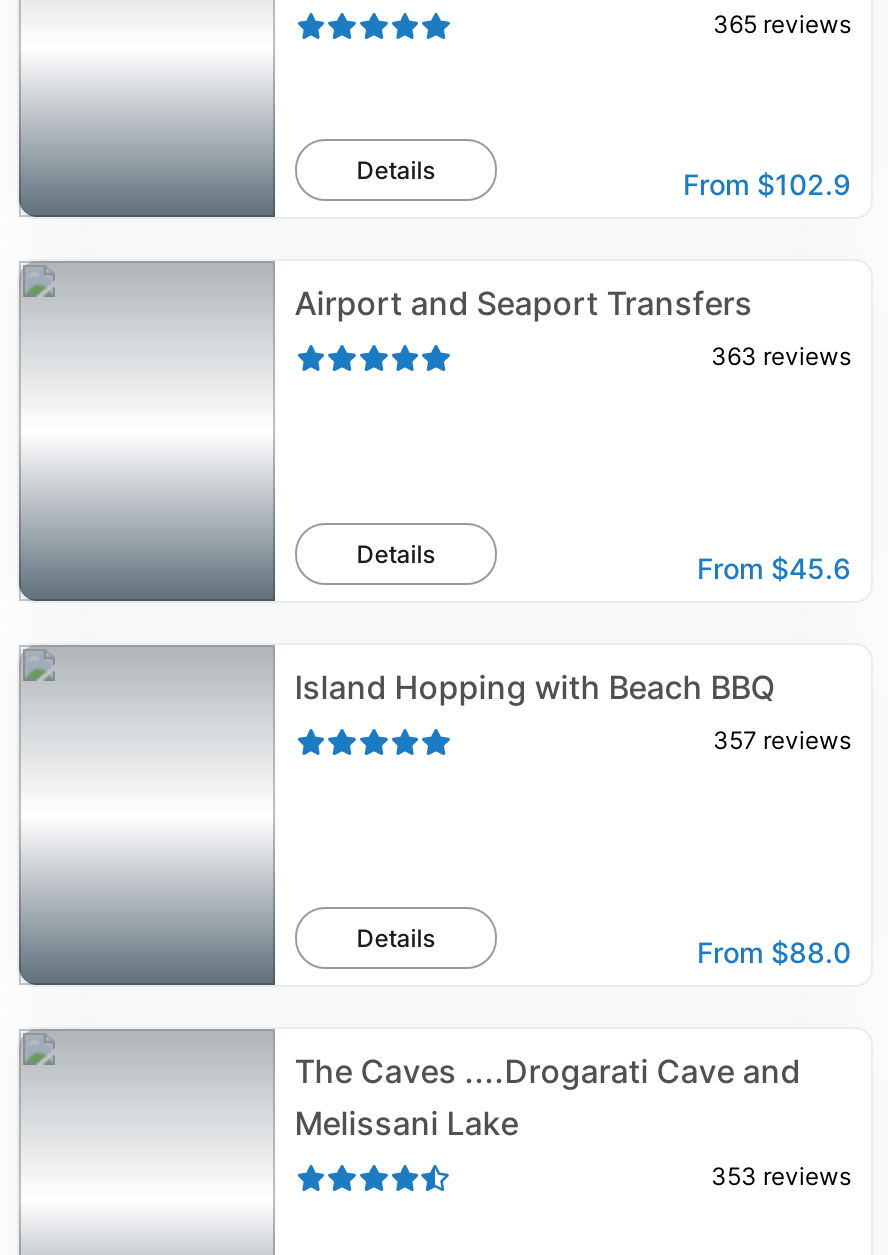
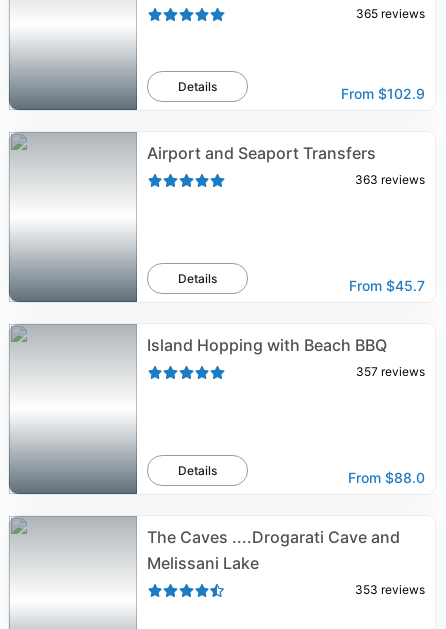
[697,551,851,585] From $45.6 -> [349,277,425,294] From $45.7

